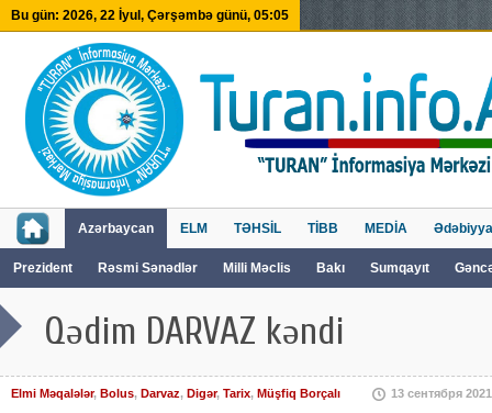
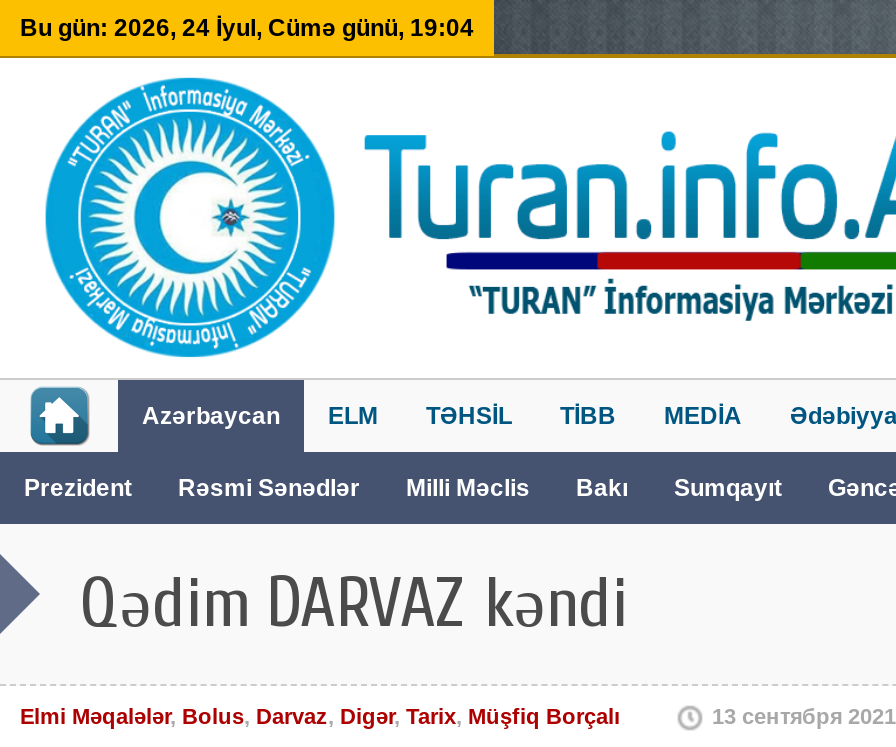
[11,8,289,23] Bu gün: 2026, 22 İyul, Çərşəmbə günü, 05:05 -> [20,14,474,42] Bu gün: 2026, 24 İyul, Cümə günü, 19:04

